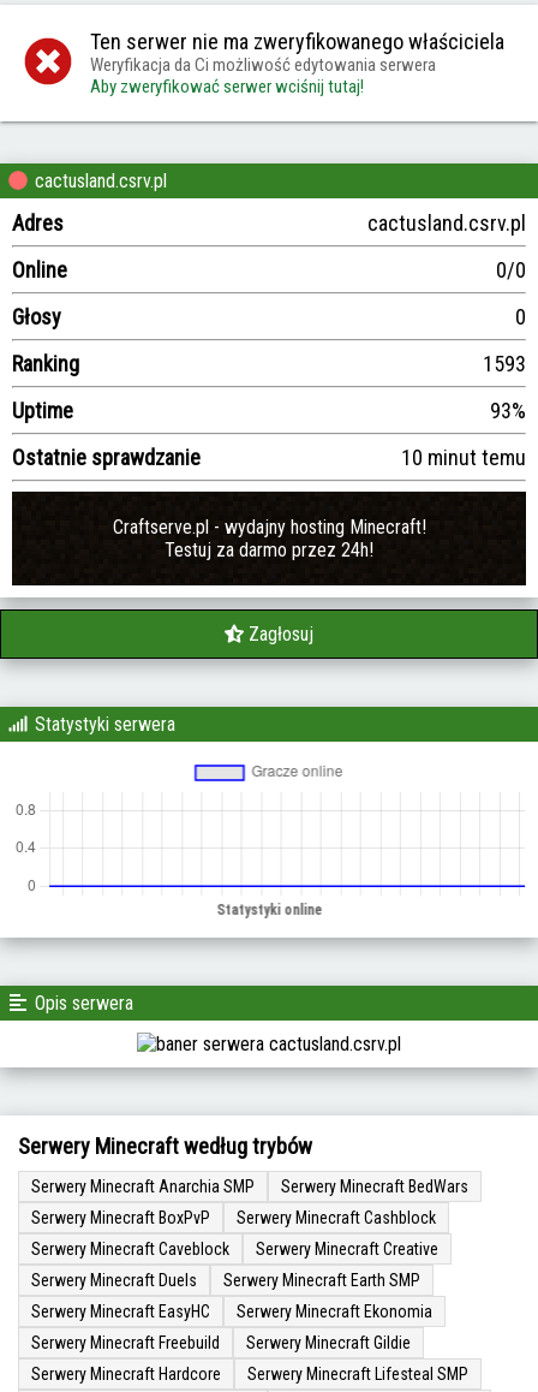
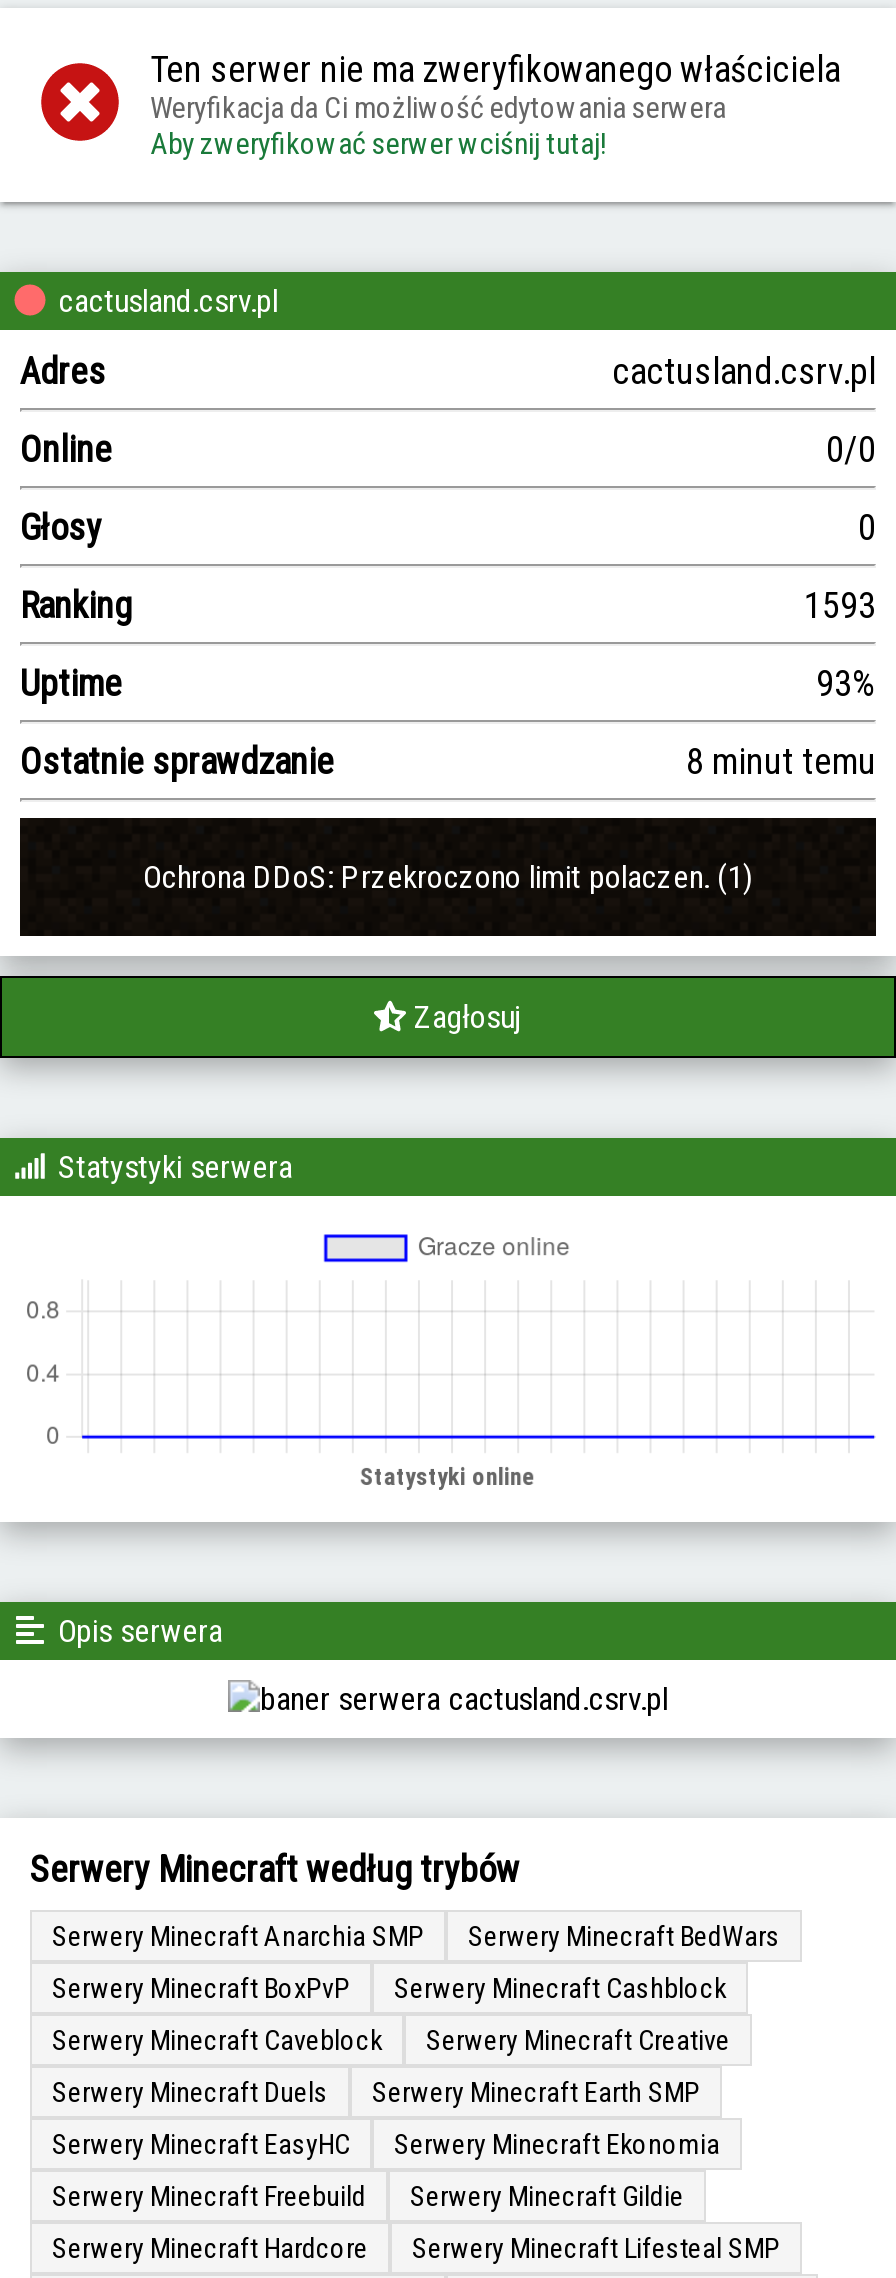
[401,445,526,470] 10 minut temu -> [686,740,876,782] 8 minut temu
[112,516,426,561] Craftserve.pl - wydajny hosting Minecraft! | Testuj za darmo przez 24h! -> [143,858,753,896] Ochrona DDoS: Przekroczono limit polaczen. (1)

